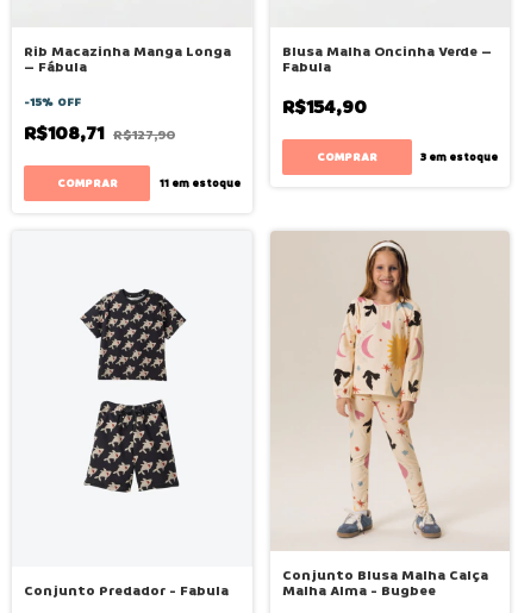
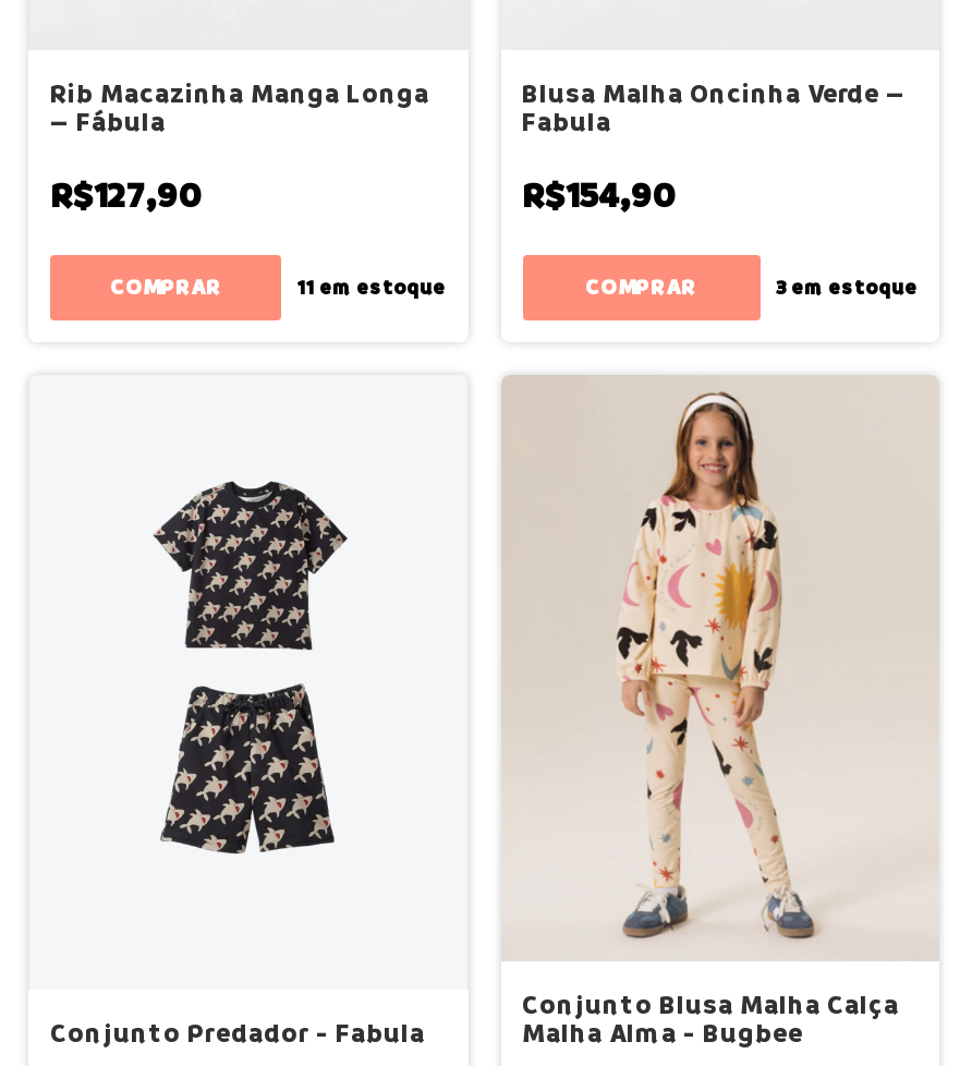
[24,94,175,147] -15% OFF | R$108,71 R$127,90 -> [50,172,203,220] R$127,90

